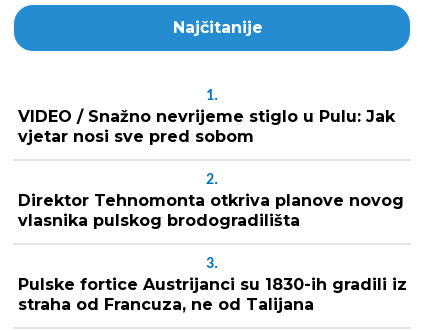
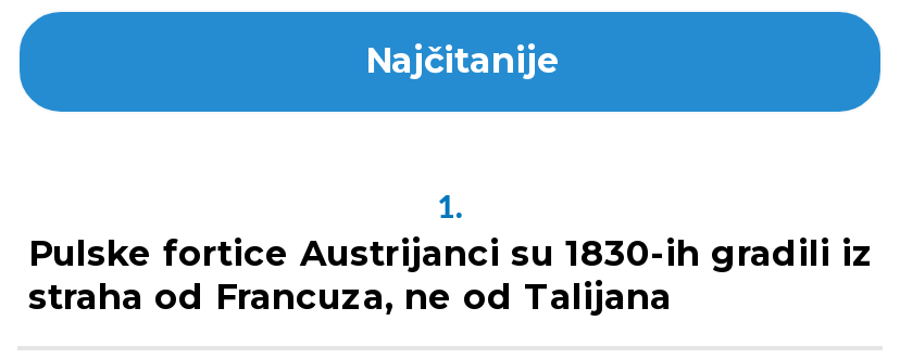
[18,107,404,272] VIDEO / Snažno nevrijeme stiglo u Pulu: Jak | vjetar nosi sve pred sobom | 2. | Direktor Tehnomonta otkriva planove novog | vlasnika pulskog brodogradilišta | 3. -> none

